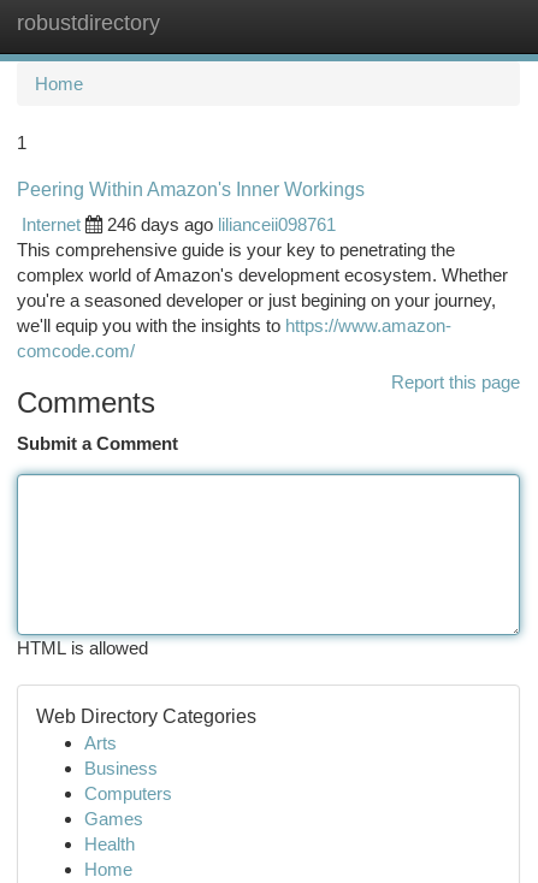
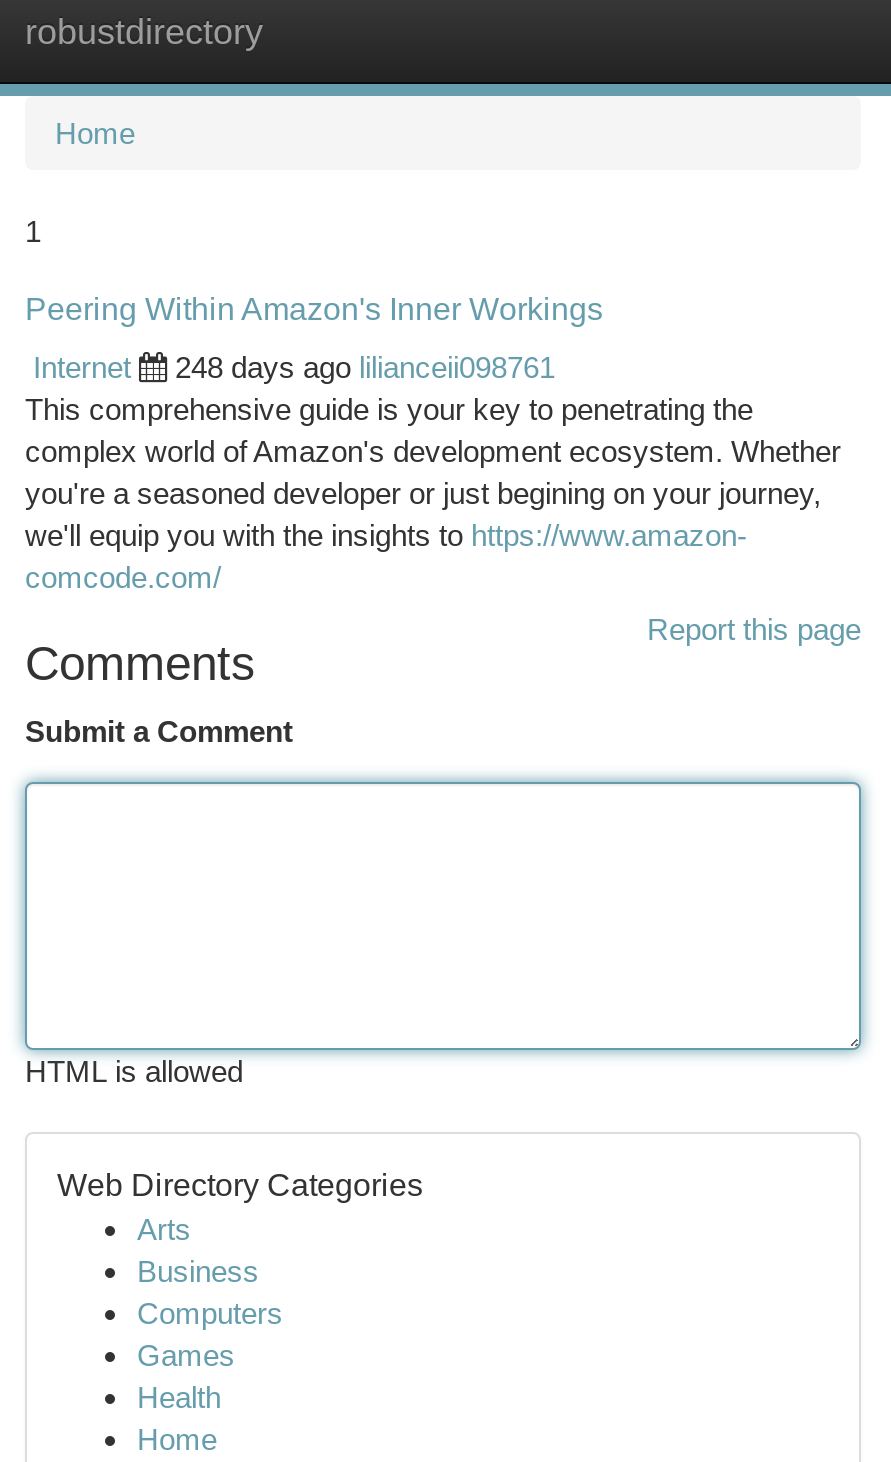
[107,214,336,235] 246 days ago lilianceii098761 -> [175,350,555,384] 248 days ago lilianceii098761

